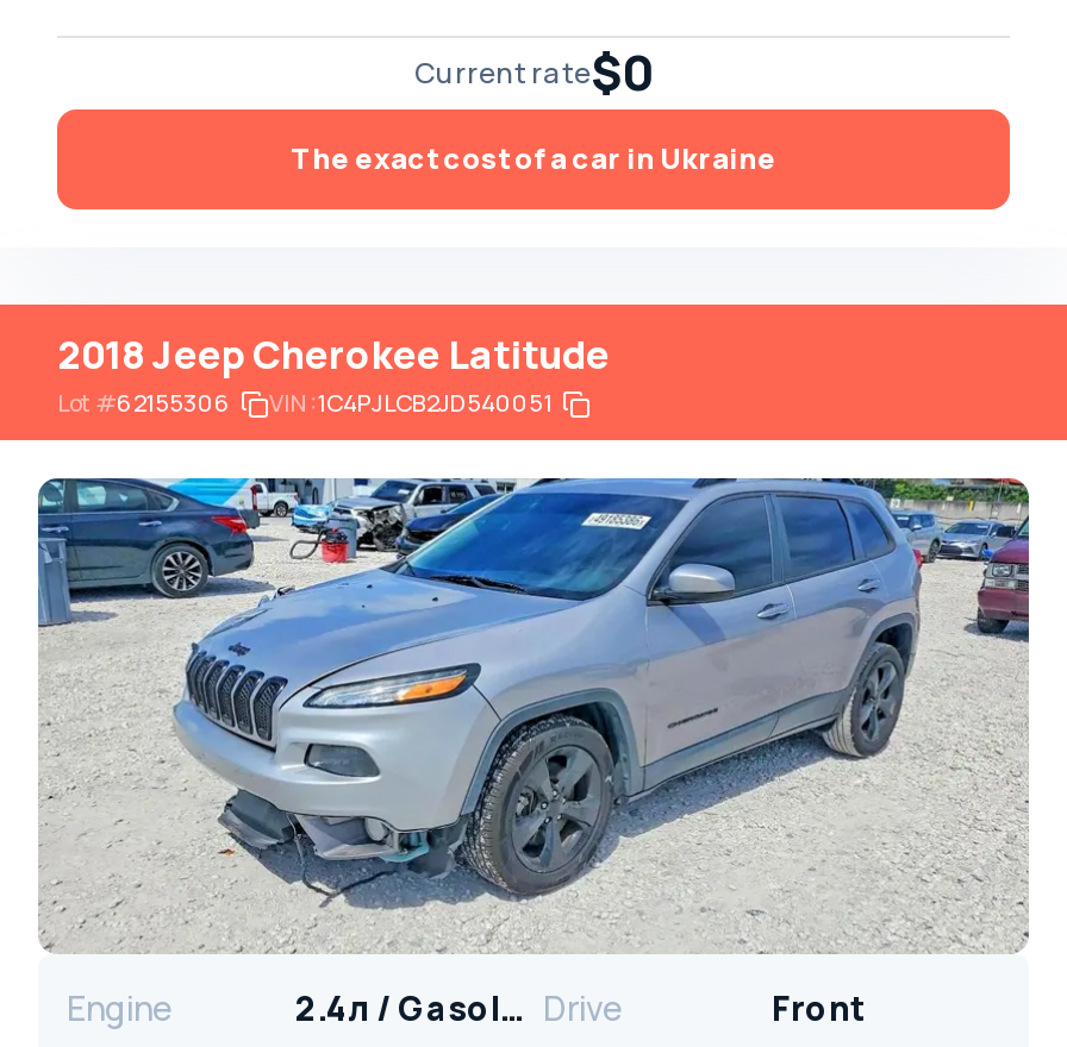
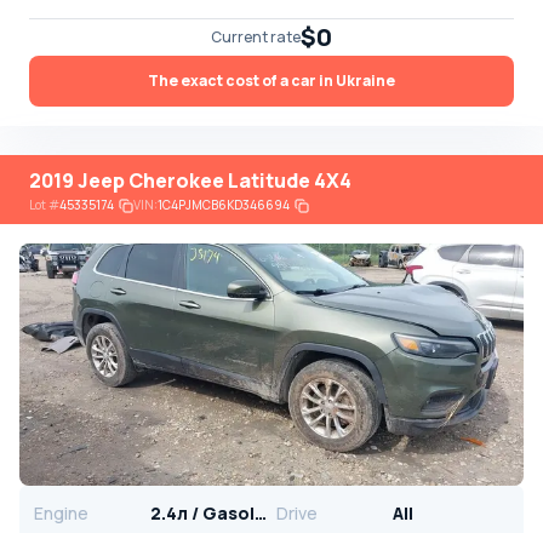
[57,328,610,419] 2018 Jeep Cherokee Latitude | Lot #62155306 | VIN: 1C4PJLCB2JD540051 -> [29,167,351,213] 2019 Jeep Cherokee Latitude 4X4 | Lot #45335174 | VIN: 1C4PJMCB6KD346694
[38,476,1031,1030] [image] | Front -> [19,242,524,525] [image] | All

